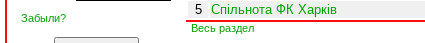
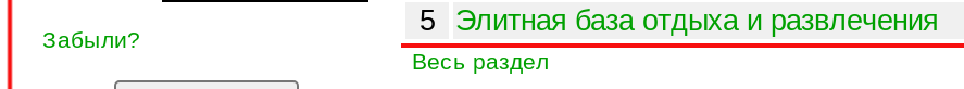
[211,2,337,17] Спільнота ФК Харків -> [455,4,938,37] Элитная база отдыха и развлечения

